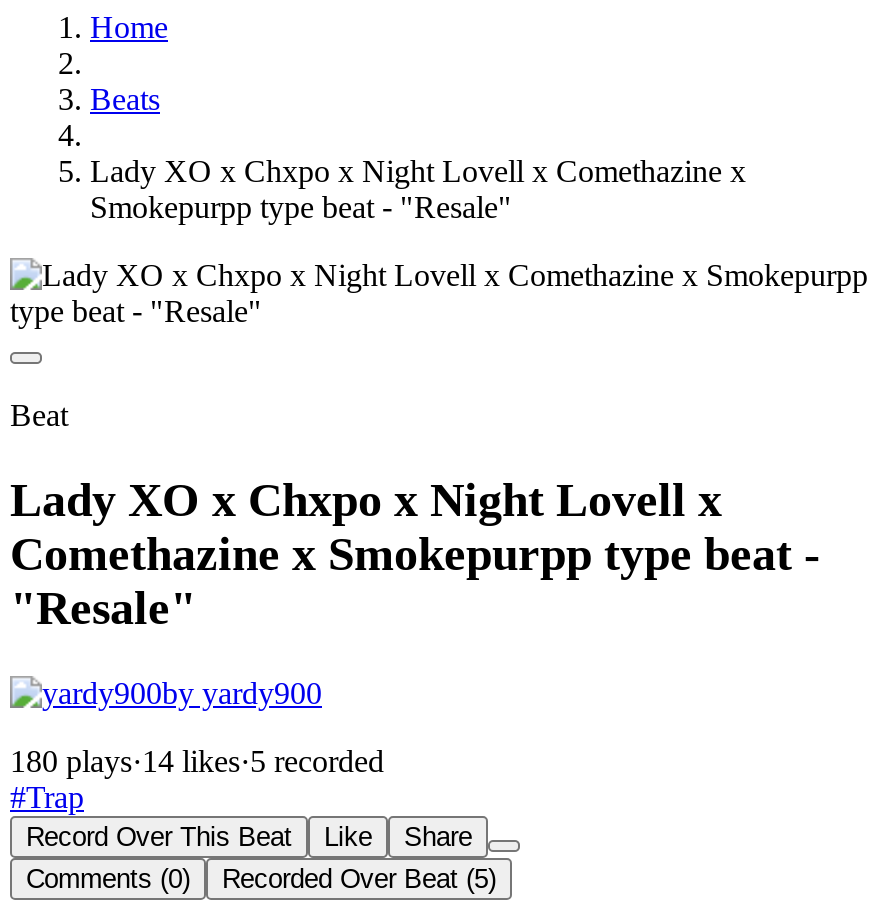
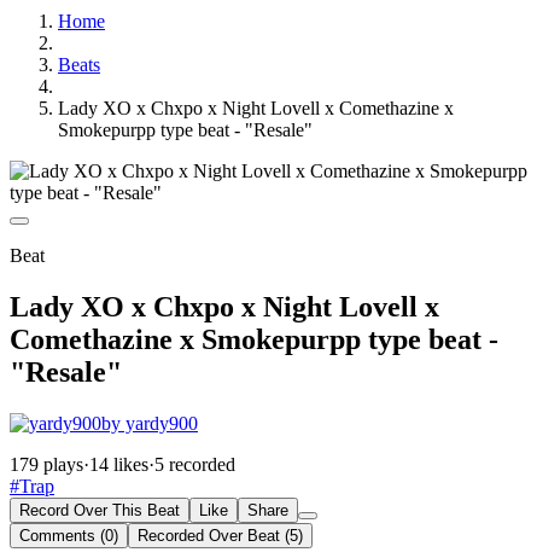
[10,744,384,778] 180 plays · 14 likes·5 recorded -> [10,454,235,474] 179 plays · 14 likes·5 recorded

